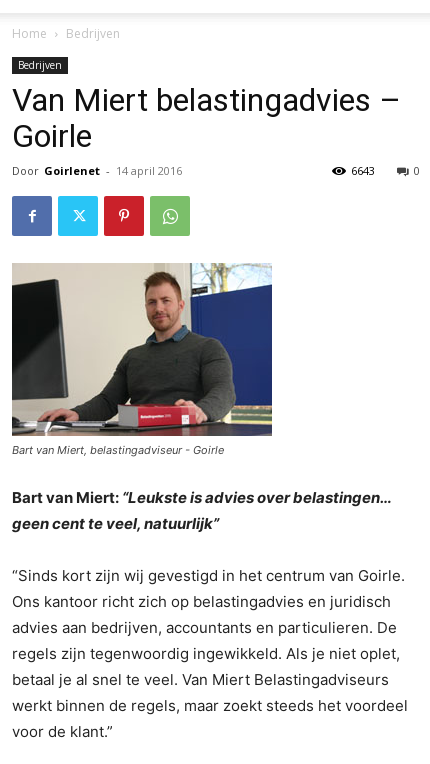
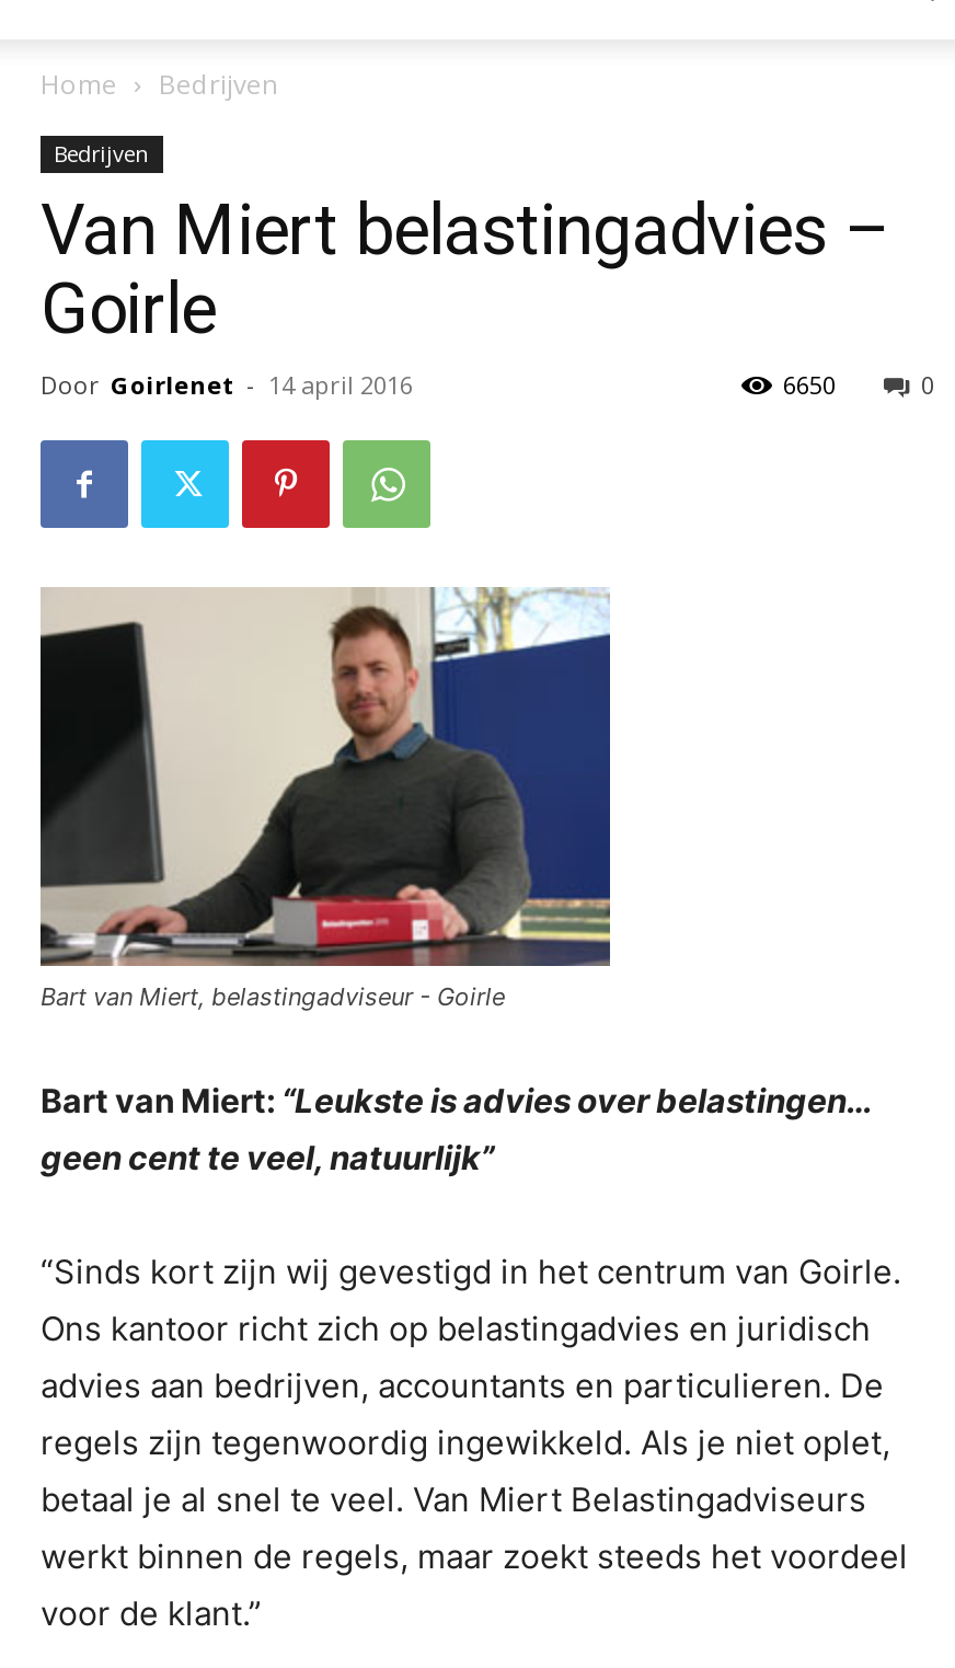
[351,163,375,178] 6643 -> [783,368,836,401] 6650

